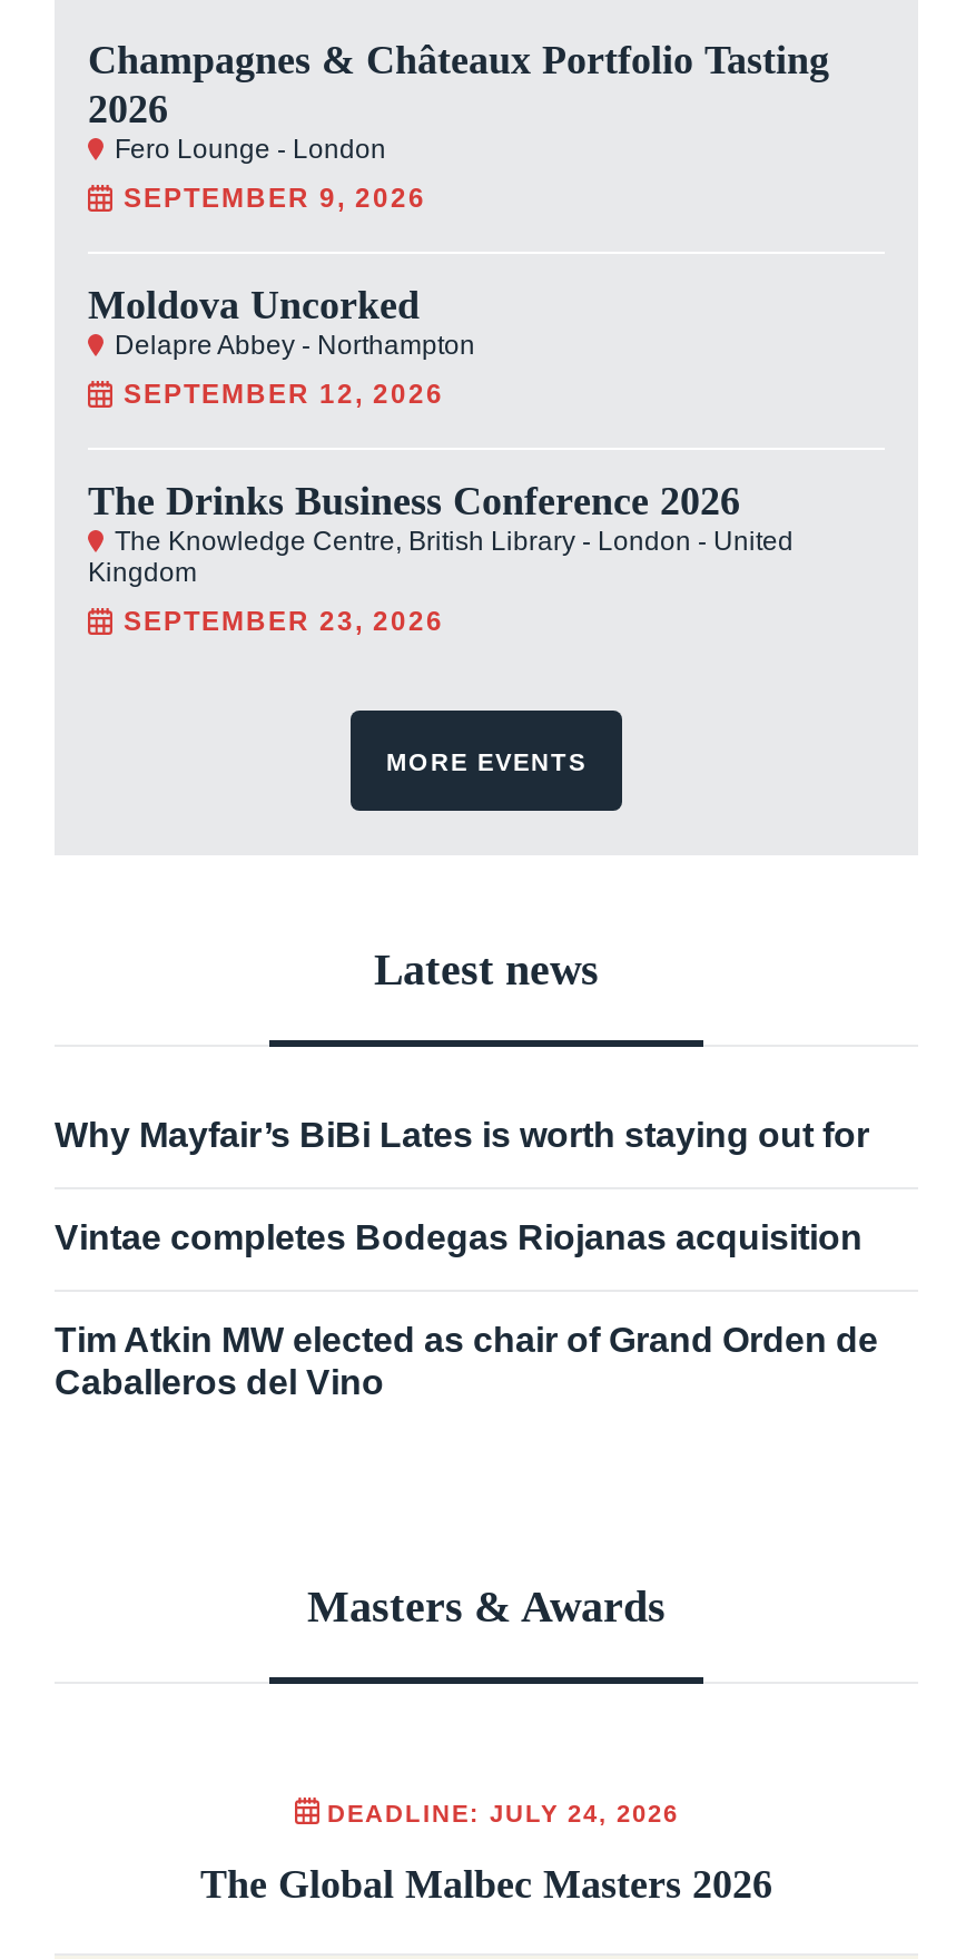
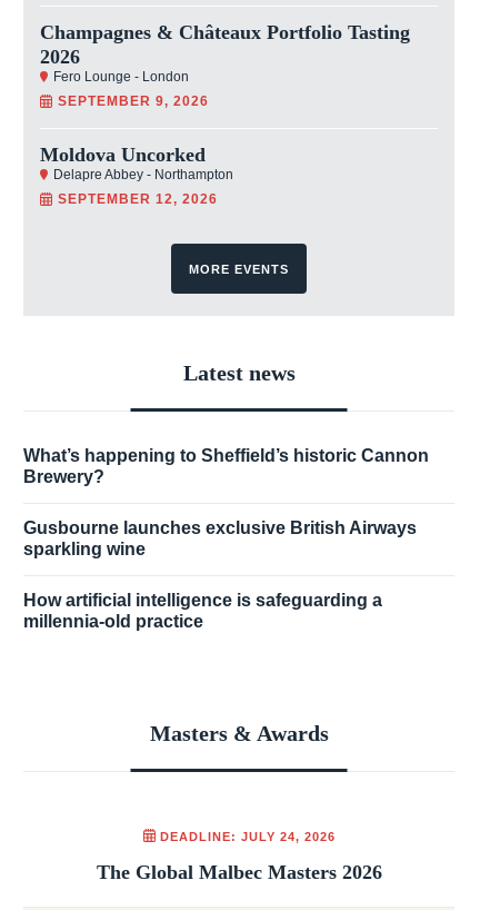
[88,480,794,638] The Drinks Business Conference 2026 | The Knowledge Centre, British Library - London - United | Kingdom | SEPTEMBER 23, 2026 -> none
moved [374,749,599,994] -> [183,263,295,385]: MORE EVENTS | Latest news
[55,1117,869,1154] Why Mayfair’s BiBi Lates is worth staying out for -> [23,446,429,486] What’s happening to Sheffield’s historic Cannon | Brewery?
[55,1219,863,1257] Vintae completes Bodegas Riojanas acquisition -> [23,519,417,559] Gusbourne launches exclusive British Airways | sparkling wine
[55,1322,878,1402] Tim Atkin MW elected as chair of Grand Orden de | Caballeros del Vino -> [23,591,382,631] How artificial intelligence is safeguarding a | millennia-old practice

